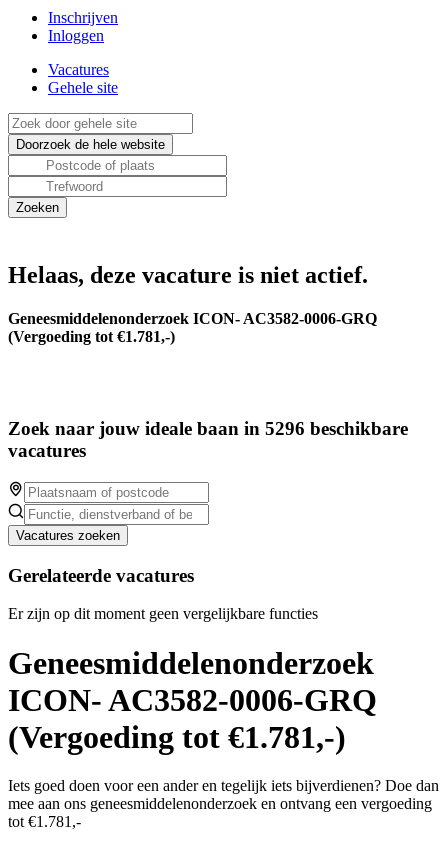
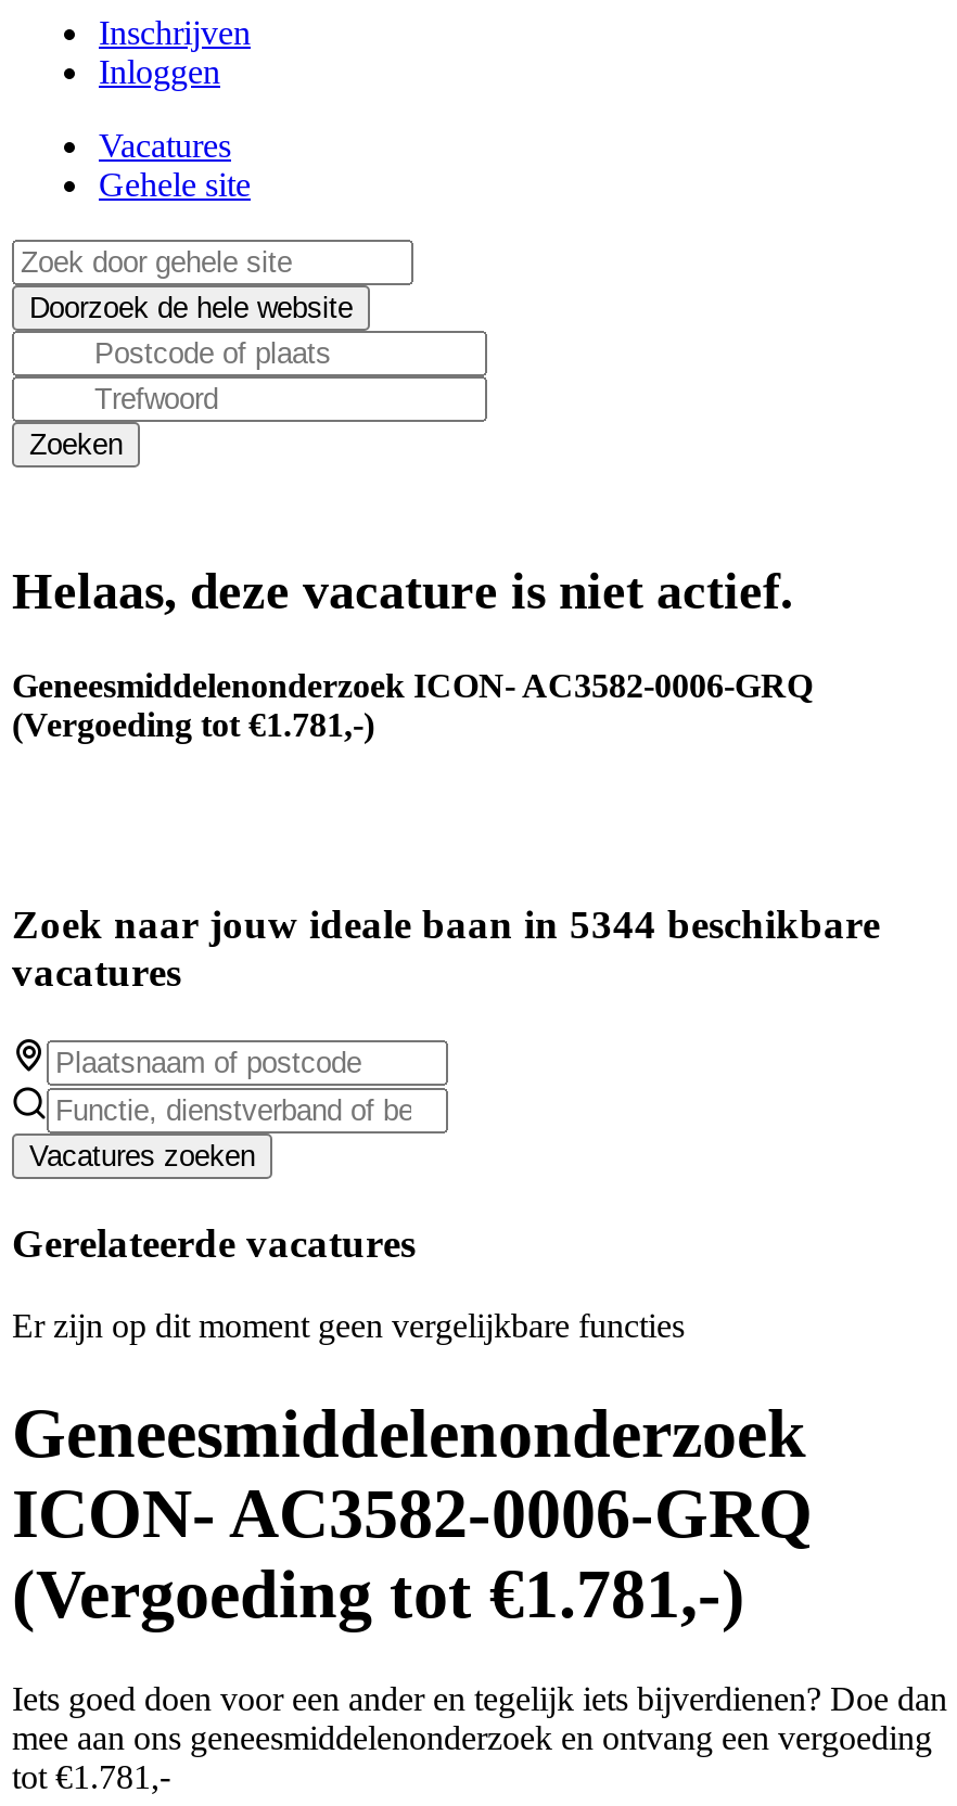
[8,418,408,439] Zoek naar jouw ideale baan in 5296 beschikbare -> [12,902,880,947] Zoek naar jouw ideale baan in 5344 beschikbare

